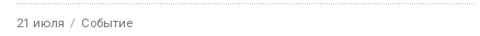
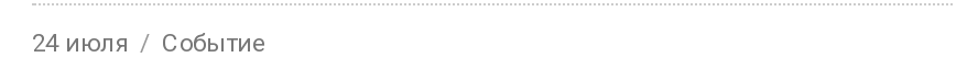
[16,17,133,31] 21 июля Событие -> [32,30,265,59] 24 июля Событие

